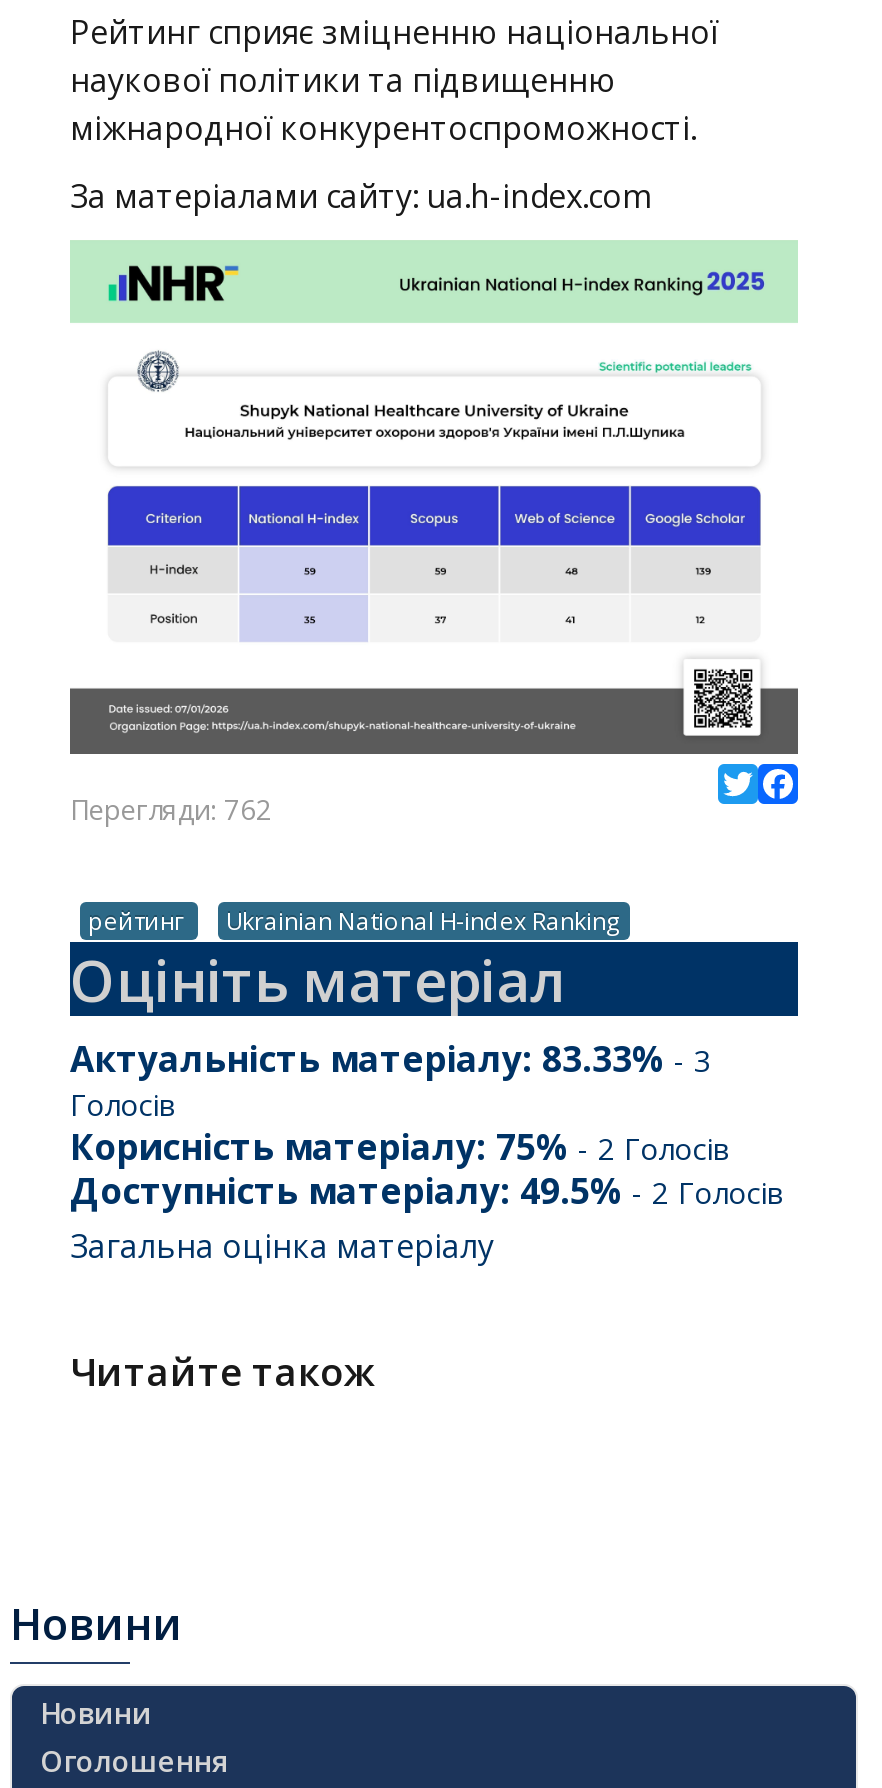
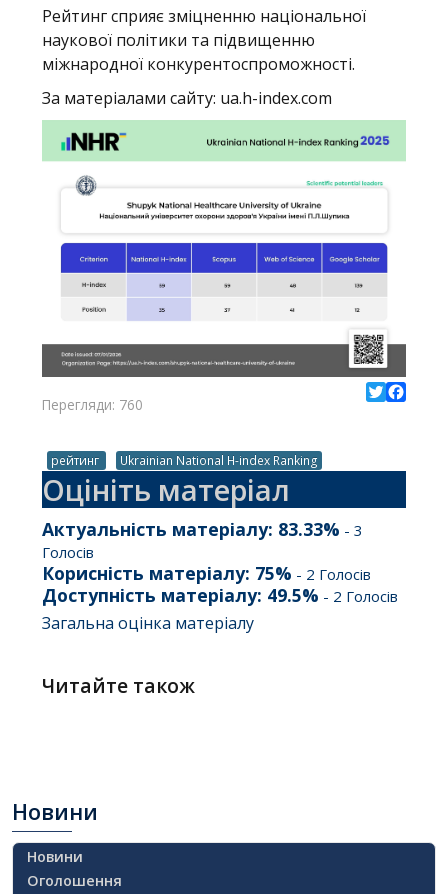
[70,791,272,829] Перегляди: 762 -> [42,395,143,414] Перегляди: 760

